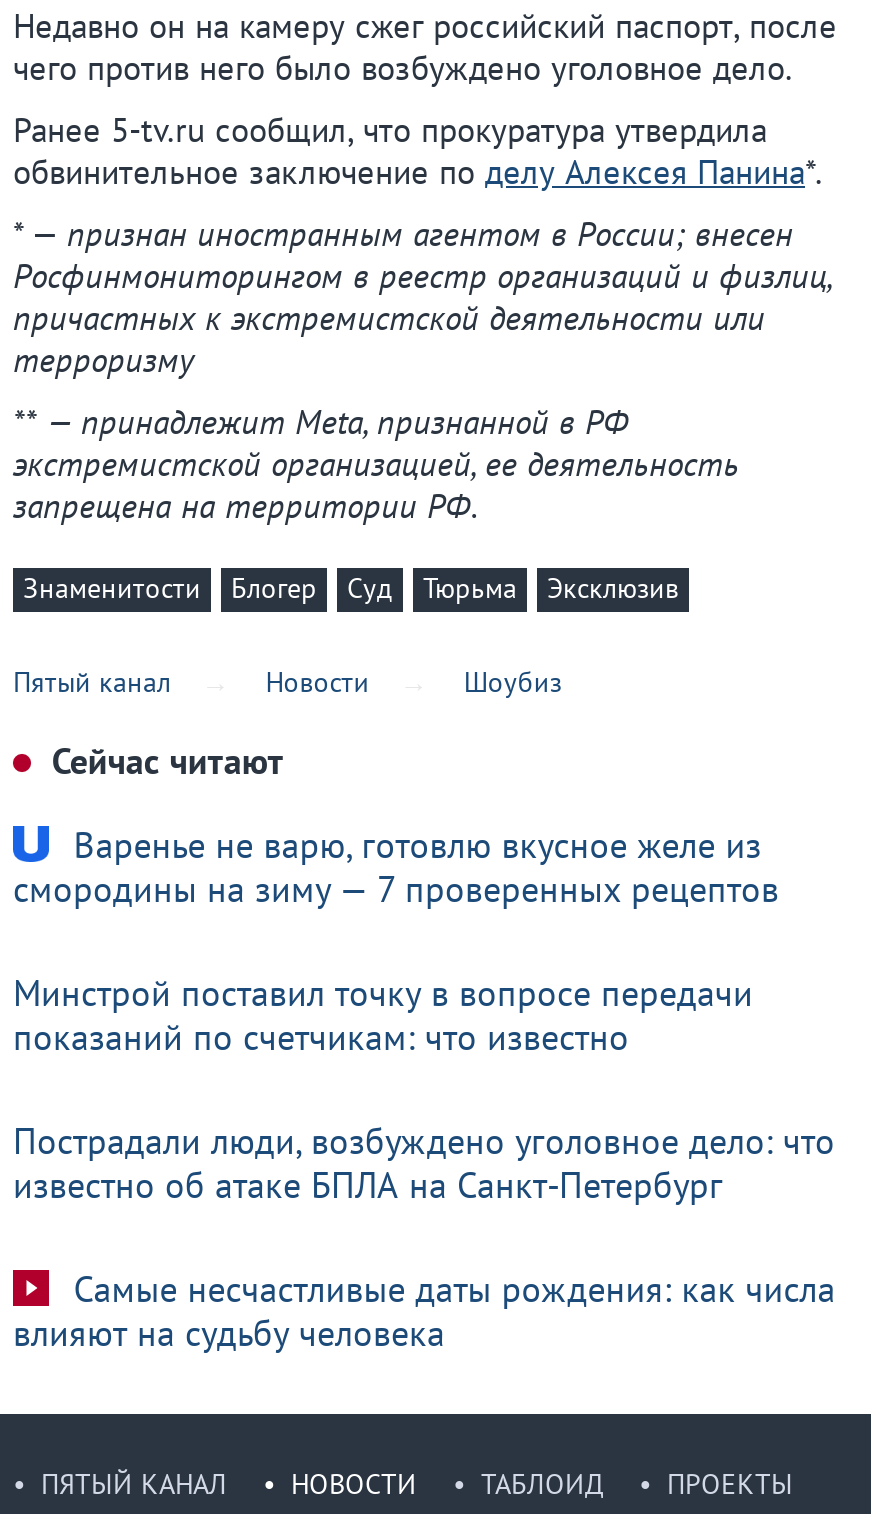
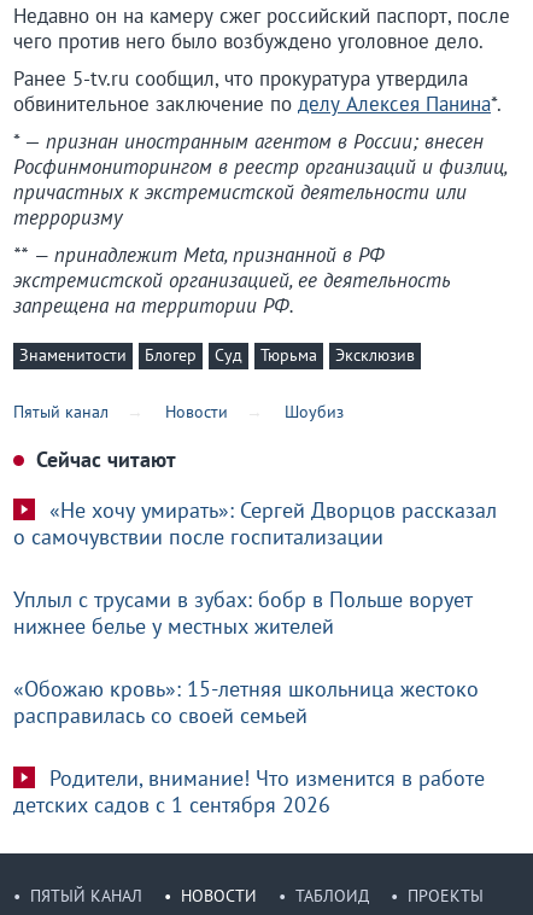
[13,822,779,912] Варенье не варю, готовлю вкусное желе из | смородины на зиму — 7 проверенных рецептов -> [13,496,497,550] «Не хочу умирать»: Сергей Дворцов рассказал | о самочувствии после госпитализации
[13,970,753,1060] Минстрой поставил точку в вопросе передачи | показаний по счетчикам: что известно -> [13,585,473,640] Уплыл с трусами в зубах: бобр в Польше ворует | нижнее белье у местных жителей
[13,1118,835,1208] Пострадали люди, возбуждено уголовное дело: что | известно об атаке БПЛА на Санкт-Петербург -> [13,675,479,729] «Обожаю кровь»: 15-летняя школьница жестоко | расправилась со своей семьей
[13,1266,835,1356] Самые несчастливые даты рождения: как числа | влияют на судьбу человека -> [13,764,485,818] Родители, внимание! Что изменится в работе | детских садов с 1 сентября 2026

